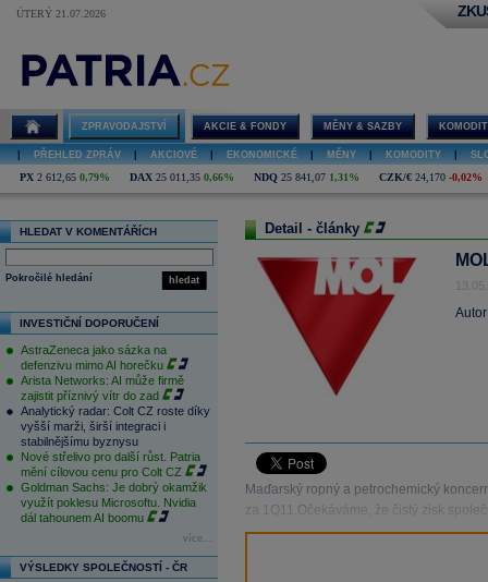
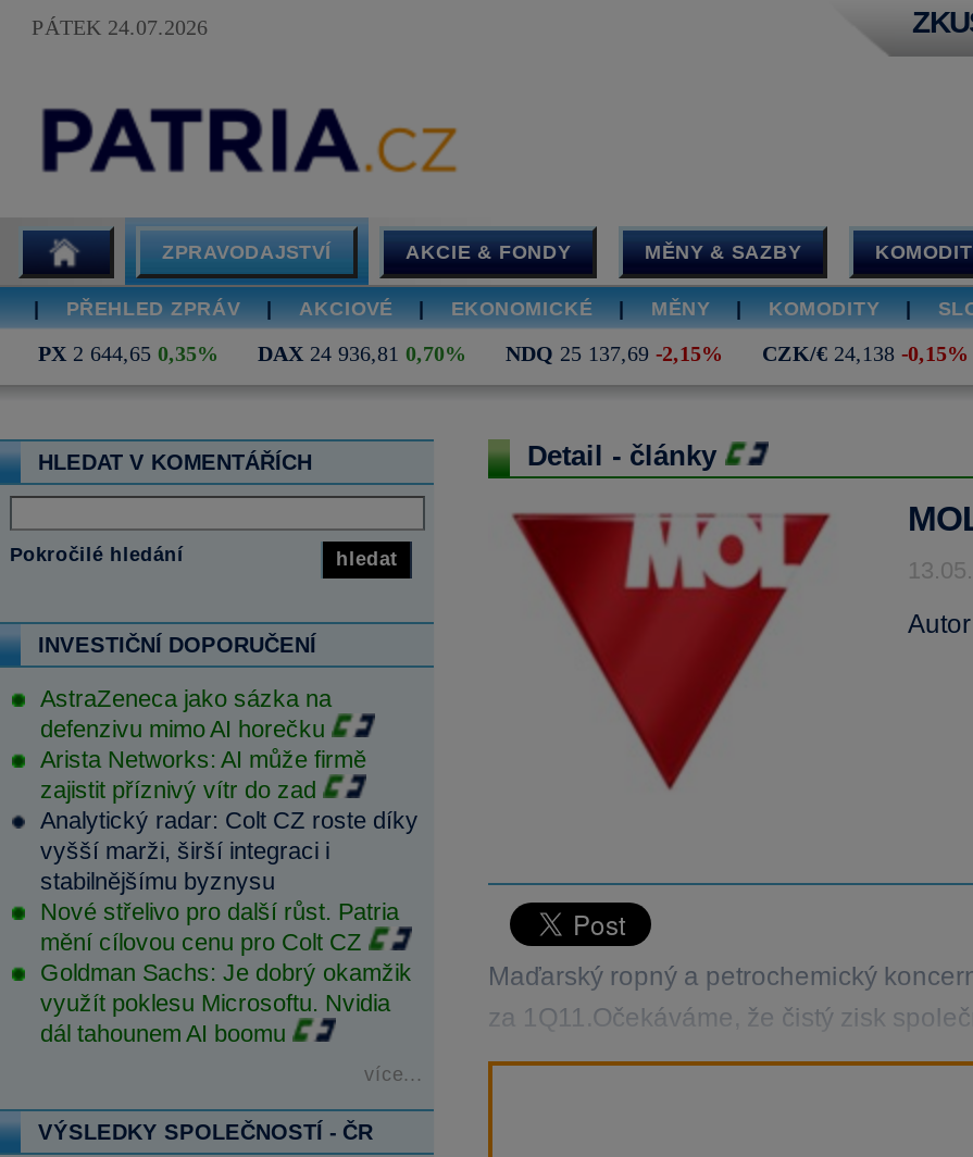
[16,8,106,20] ÚTERÝ 21.07.2026 -> [32,15,208,39] PÁTEK 24.07.2026
[20,171,110,183] PX 2 612,65 0,79% -> [38,341,219,365] PX 2 644,65 0,35%
[130,171,234,183] DAX 25 011,35 0,66% -> [258,341,466,365] DAX 24 936,81 0,70%
[254,171,359,183] NDQ 25 841,07 1,31% -> [506,341,723,365] NDQ 25 137,69 -2,15%
[379,171,483,183] CZK/€ 24,170 -0,02% -> [762,341,969,365] CZK/€ 24,138 -0,15%

